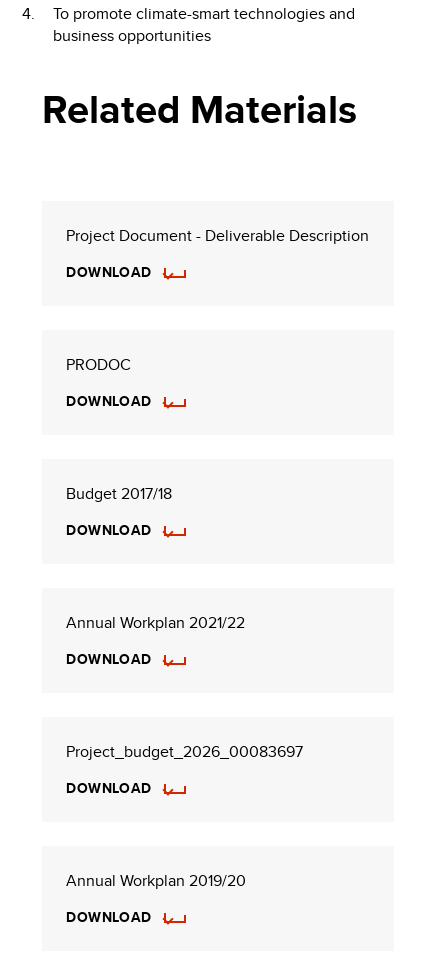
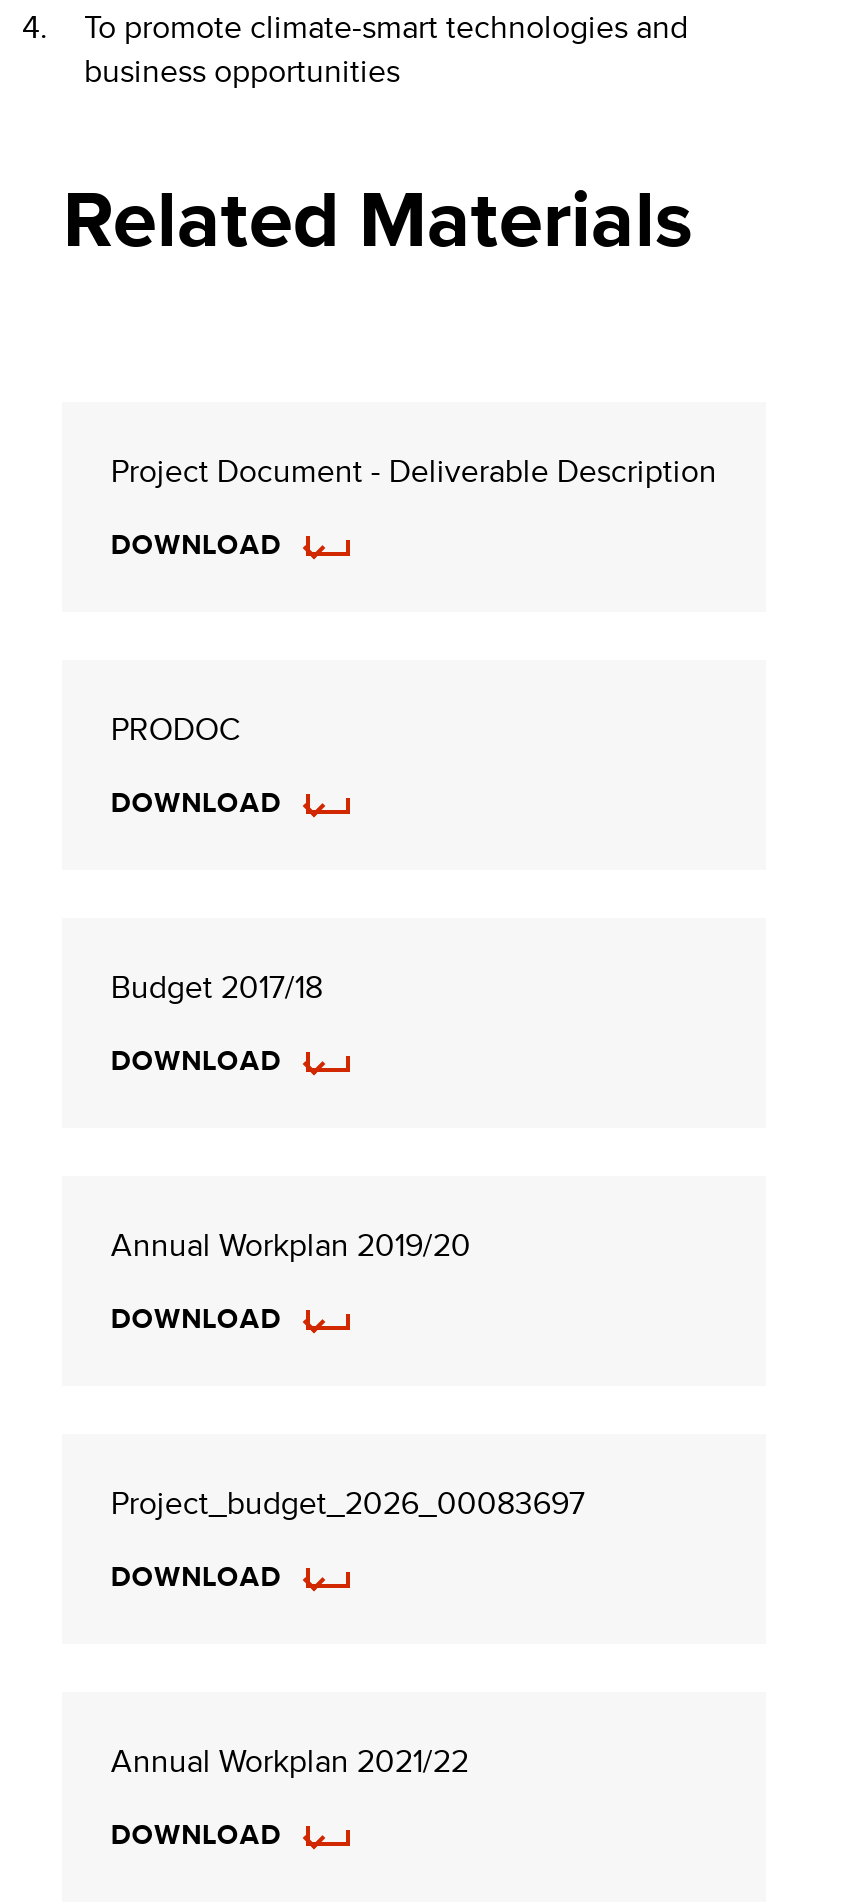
moved [66,611,245,634] -> [111,1738,469,1784]: Annual Workplan 2021/22
moved [66,869,246,892] -> [111,1222,471,1268]: Annual Workplan 2019/20

